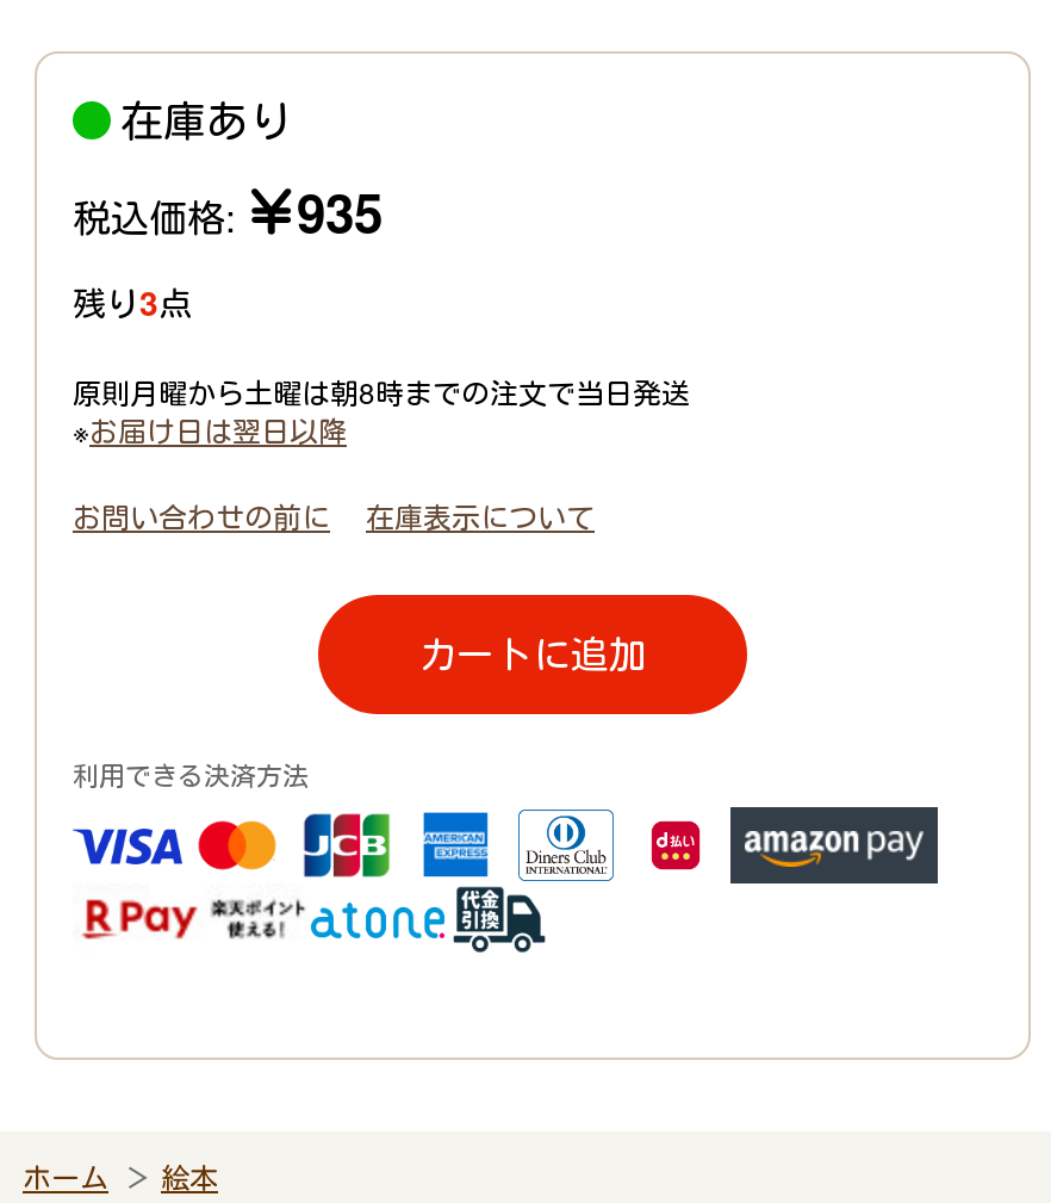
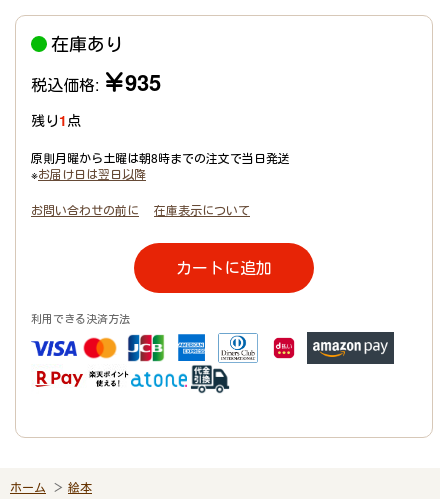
[73,279,192,326] 残り3点 -> [31,110,81,130] 残り1点

